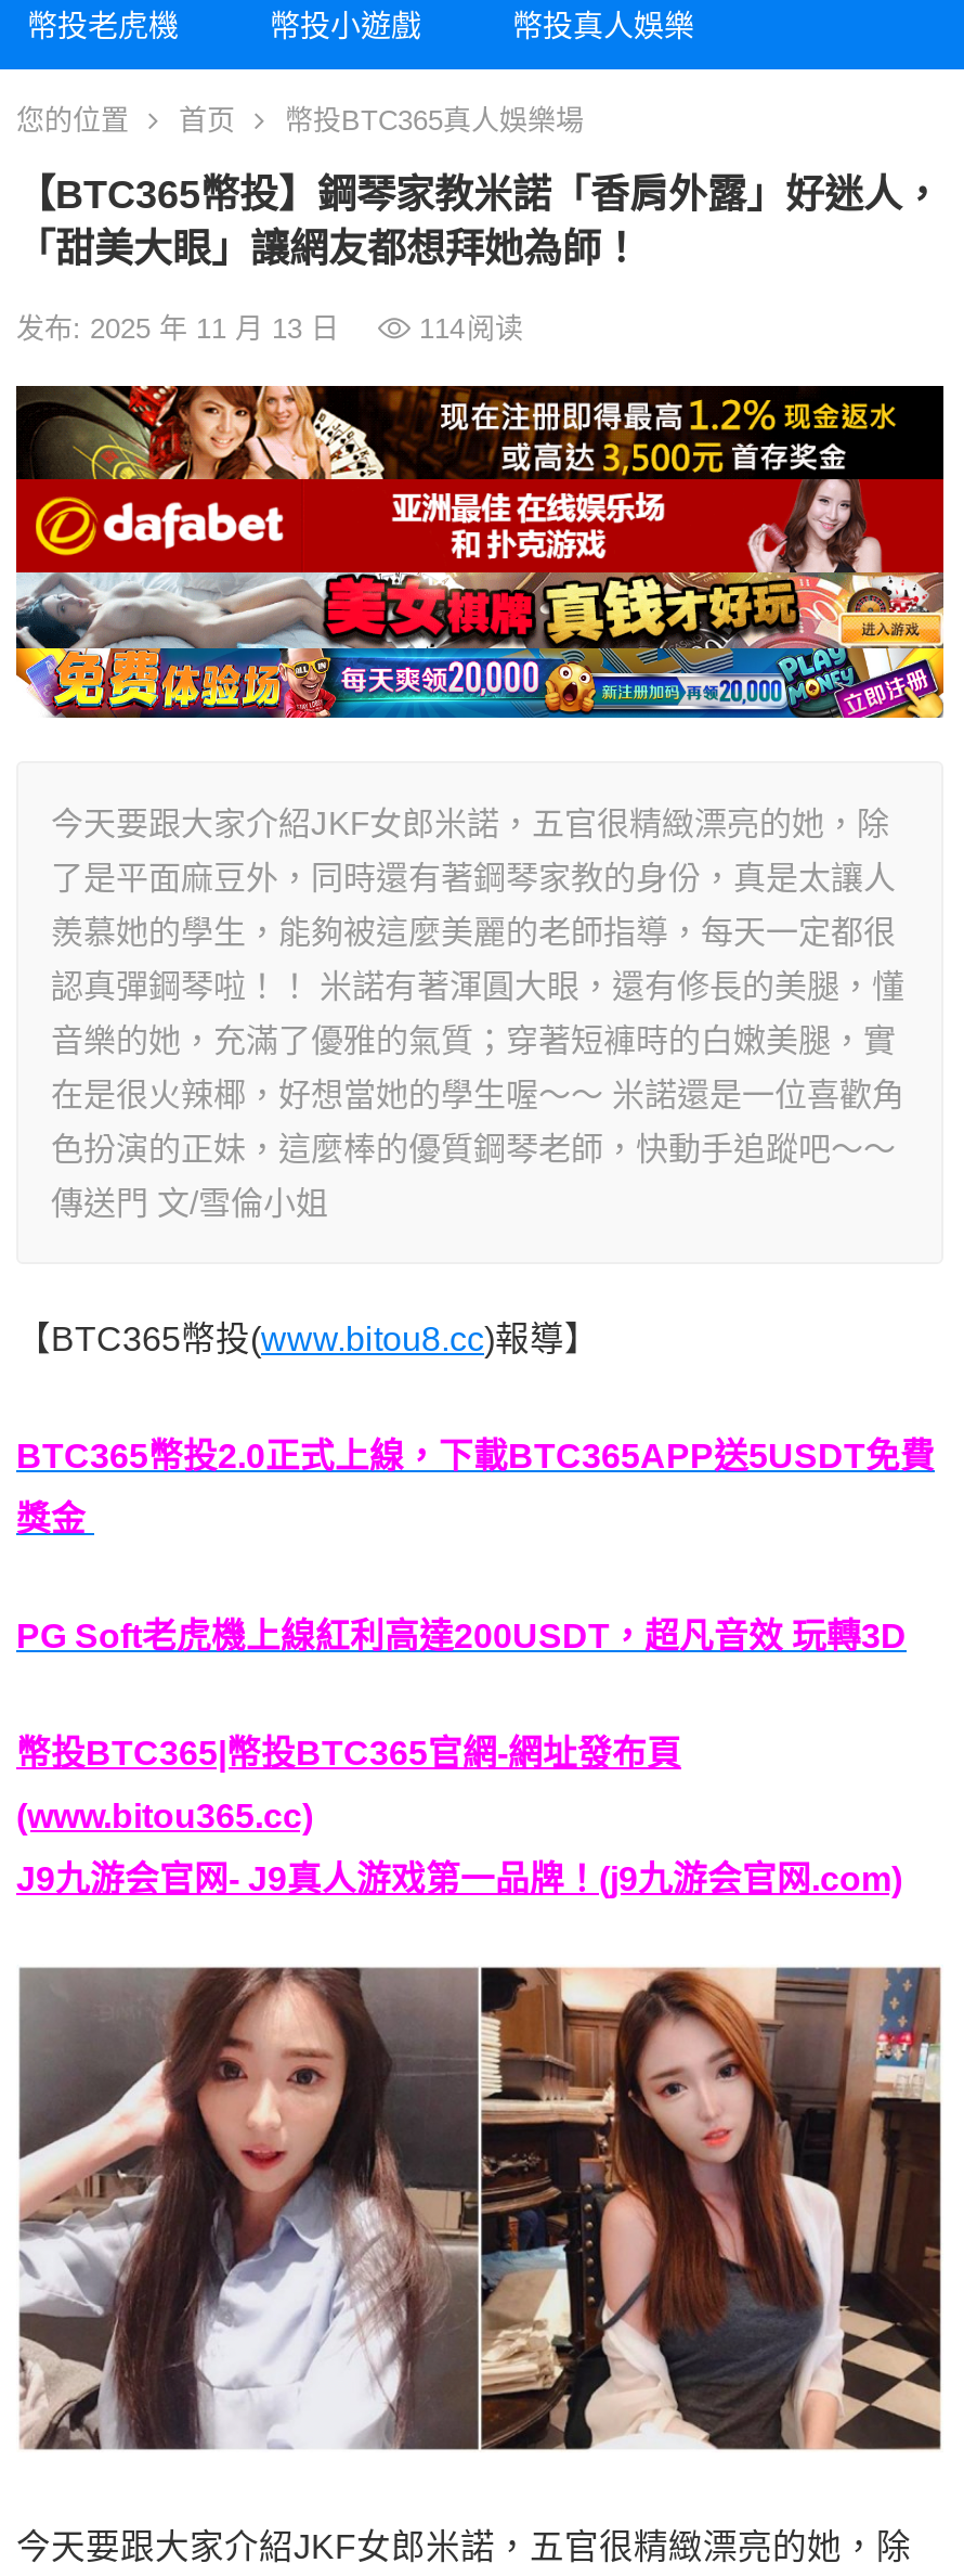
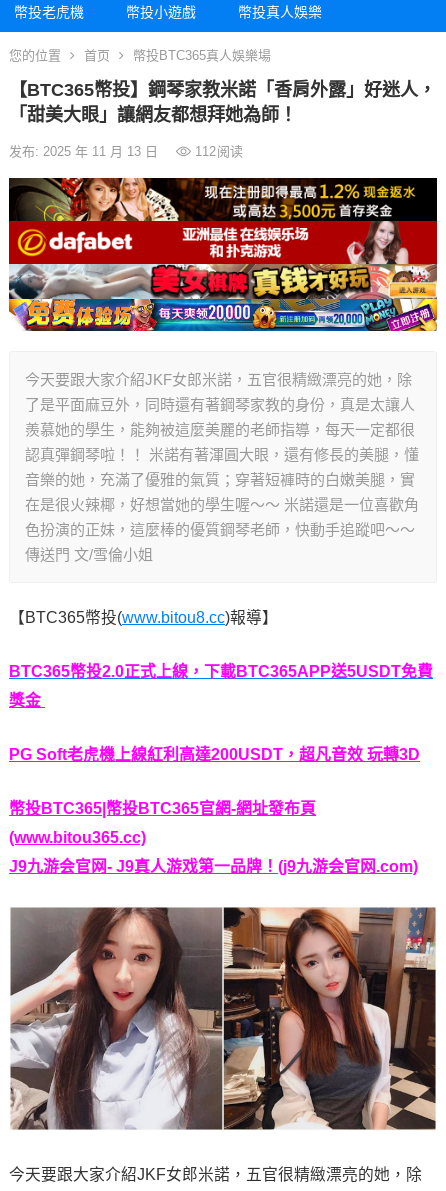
[16,312,523,345] 发布: 2025 年 11 月 13 日 114阅读 -> [9,144,243,159] 发布: 2025 年 11 月 13 日 112阅读

